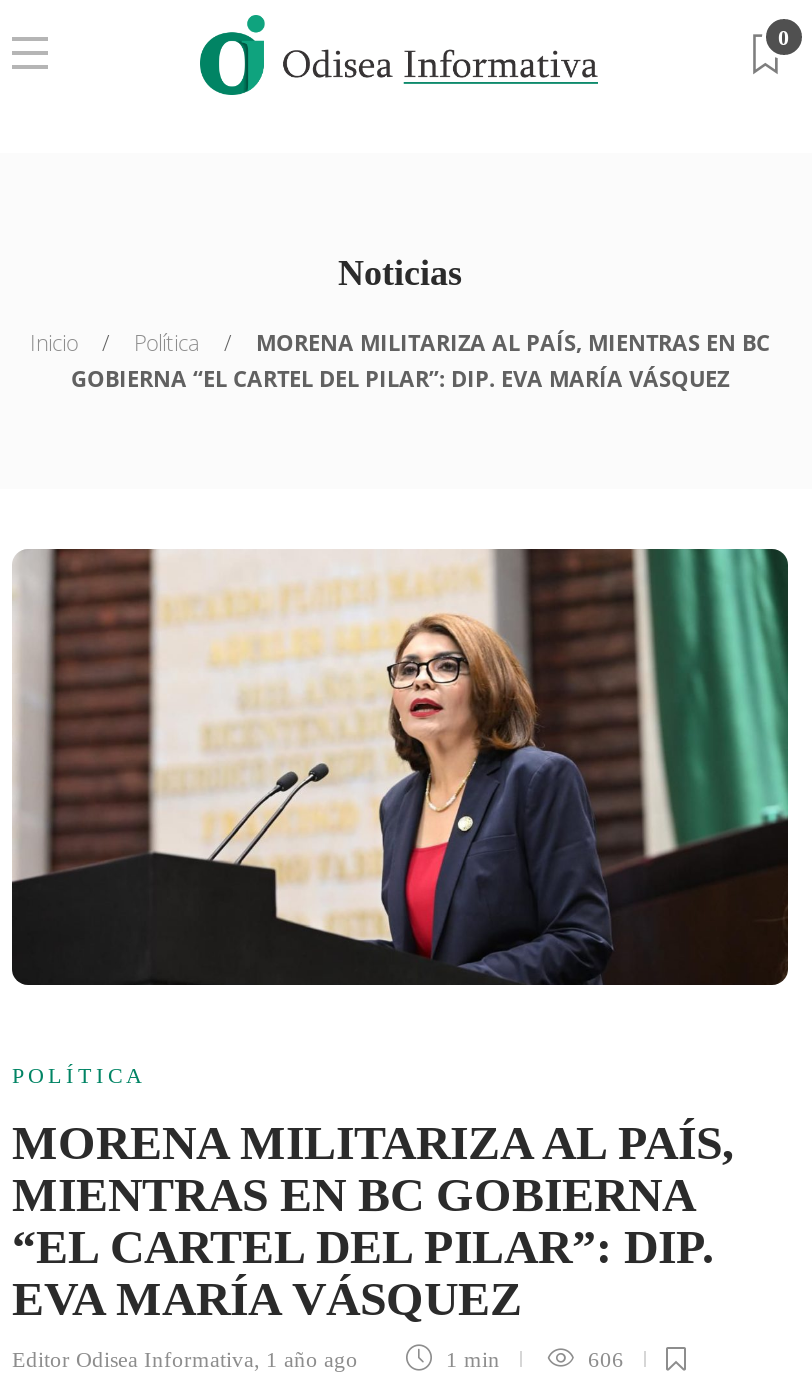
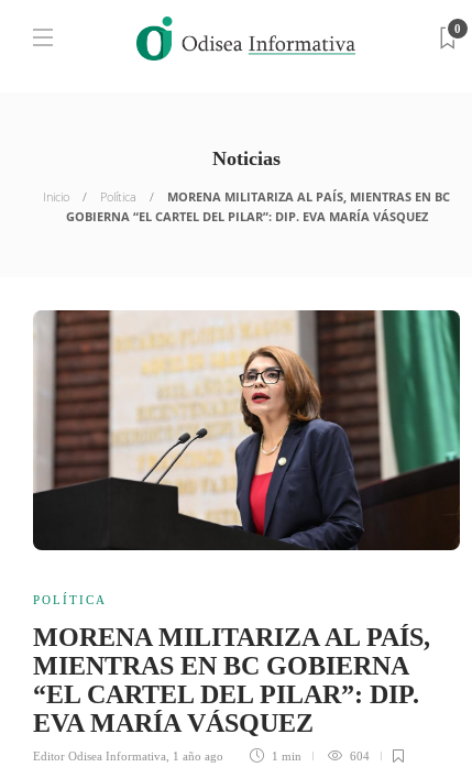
[582,1347,624,1371] 606 -> [347,750,370,763] 604

